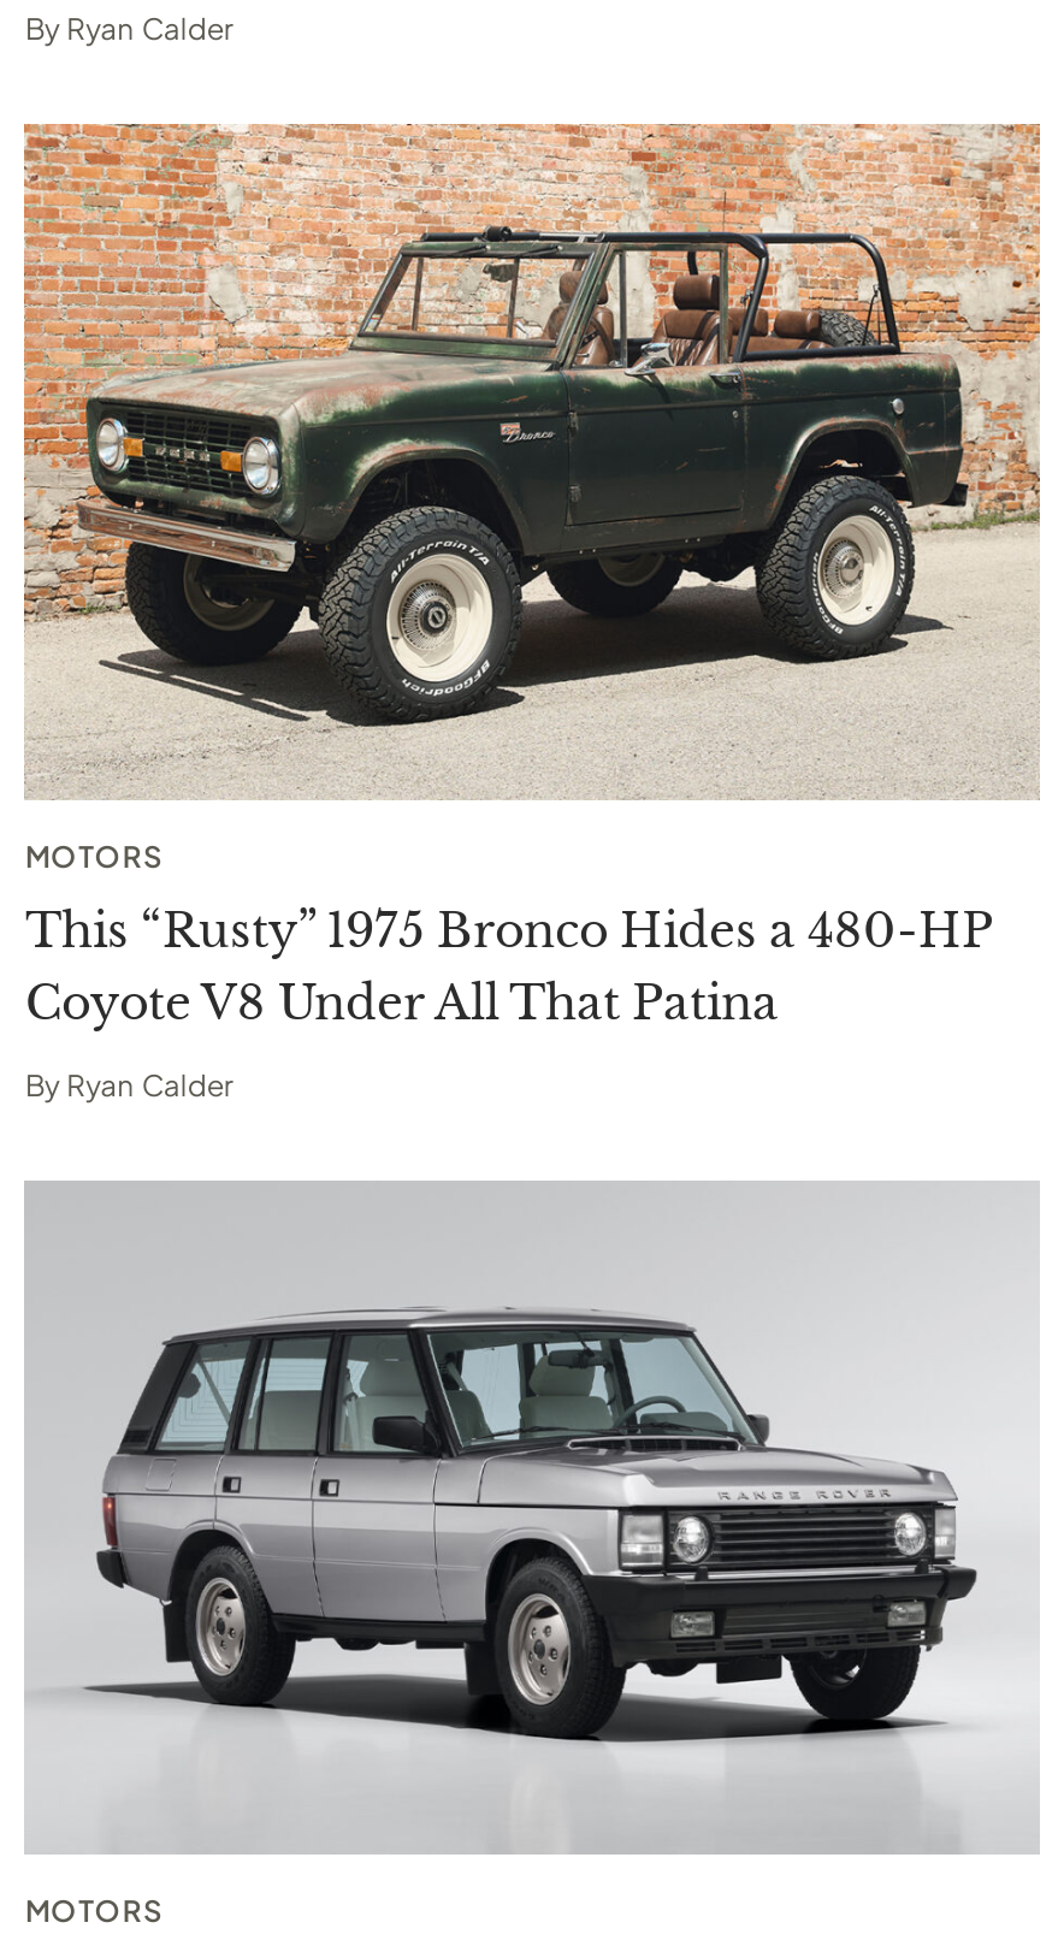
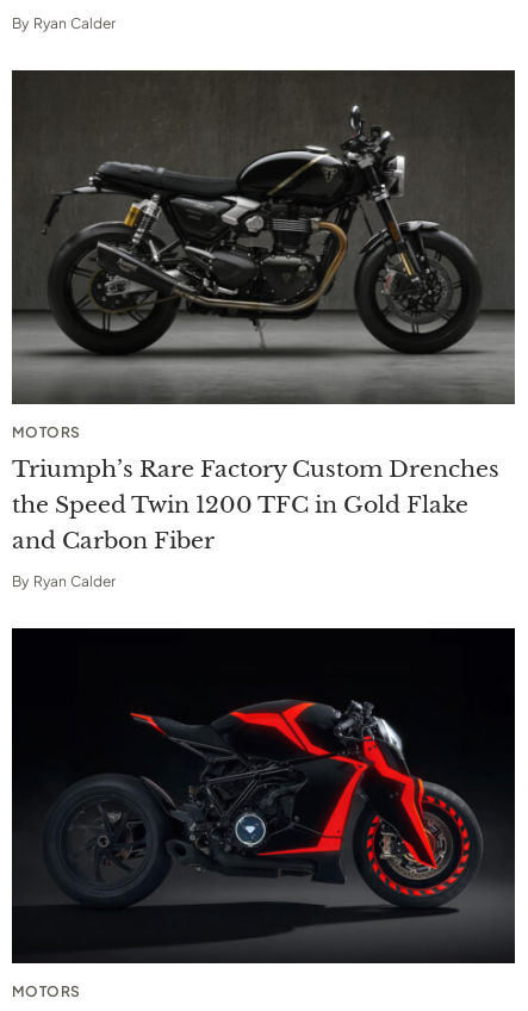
[22,123,1042,799] [image] -> [11,69,516,405] [image]
[25,904,990,1031] This “Rusty” 1975 Bronco Hides a 480-HP | Coyote V8 Under All That Patina -> [12,456,500,555] Triumph’s Rare Factory Custom Drenches | the Speed Twin 1200 TFC in Gold Flake | and Carbon Fiber
[24,1179,1040,1856] [image] -> [11,627,516,965] [image]

